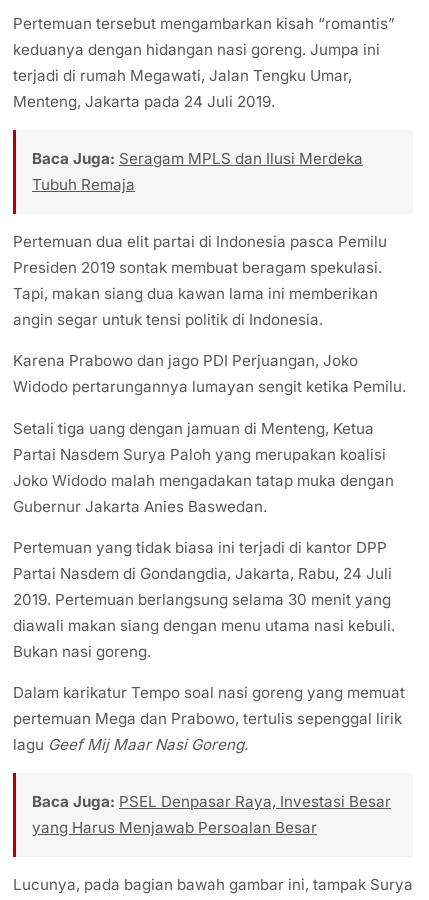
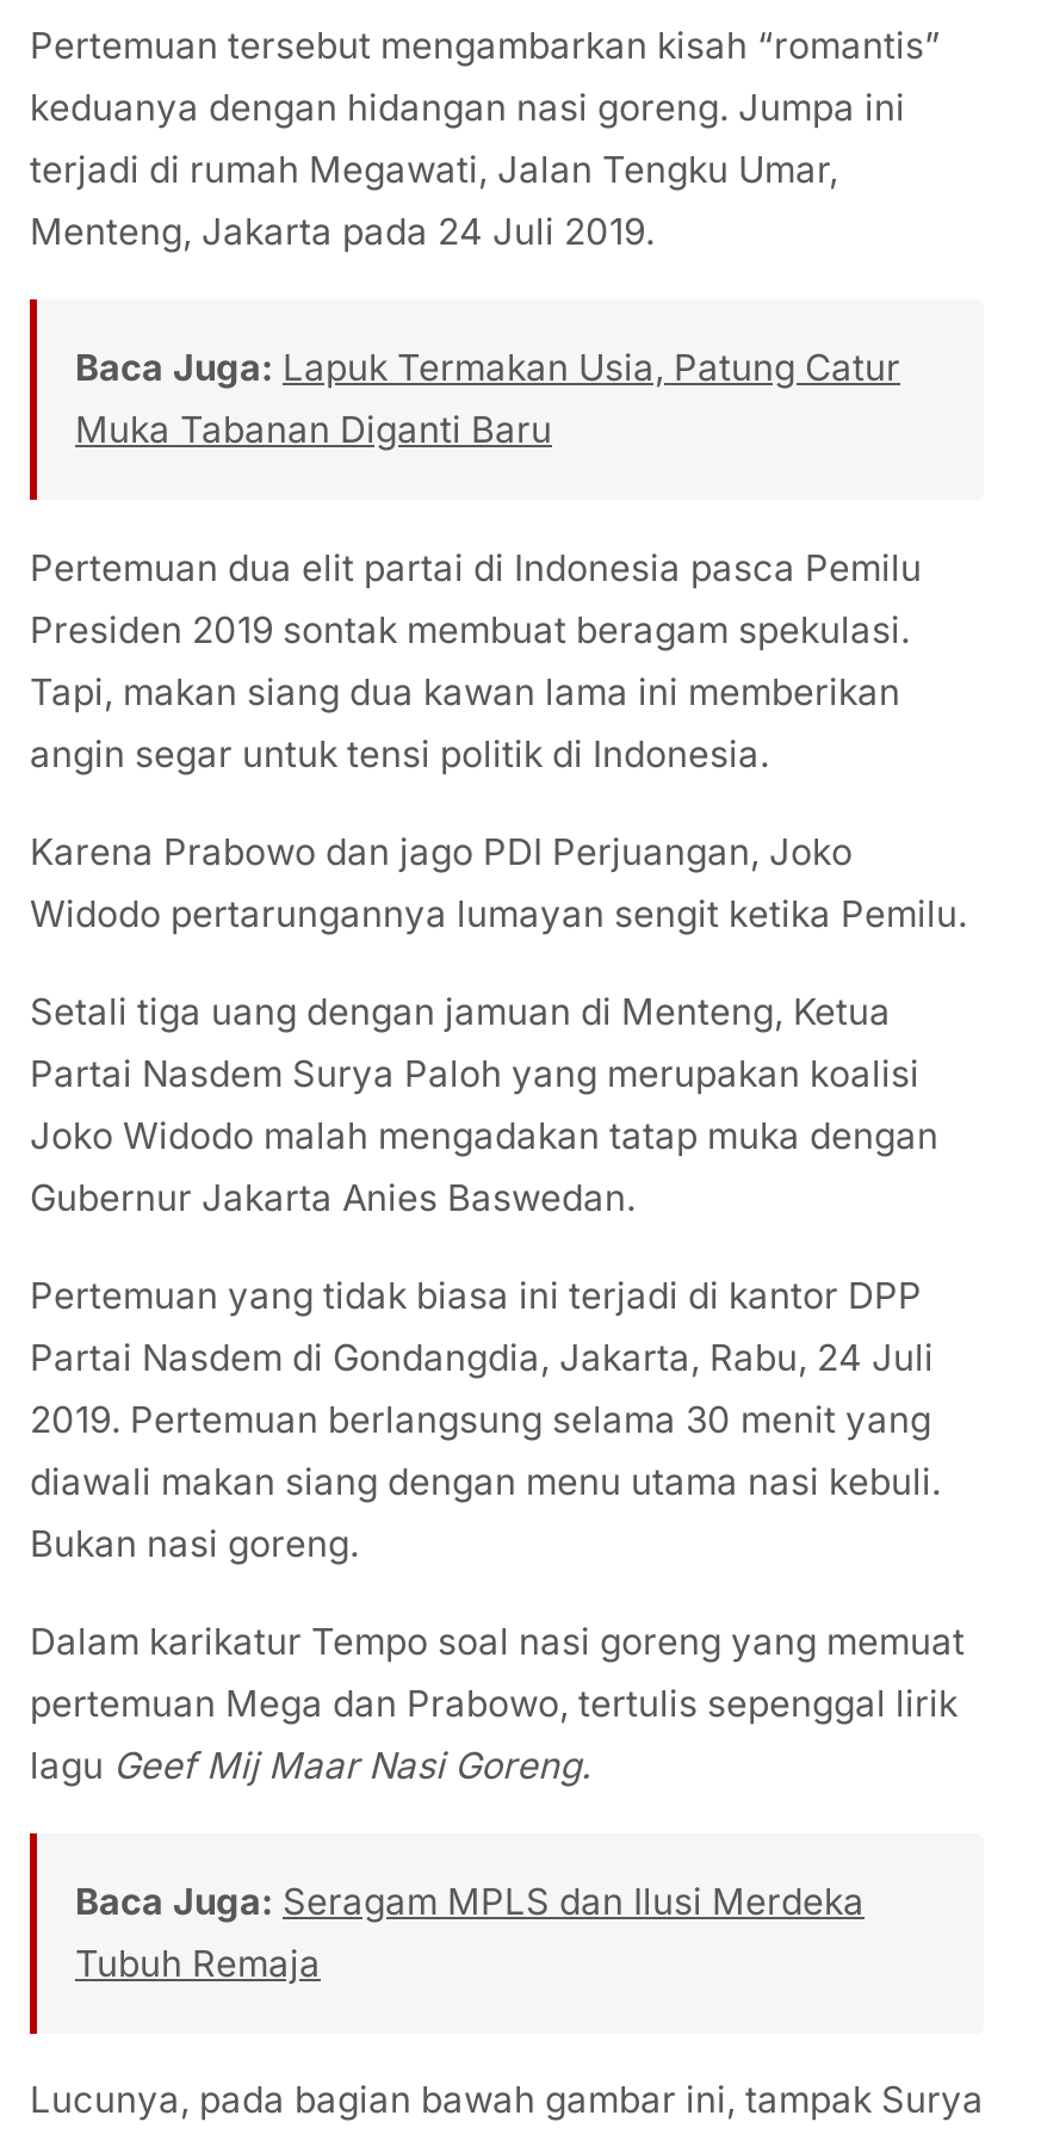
none -> [75,345,900,453] Baca Juga: Lapuk Termakan Usia, Patung Catur | Muka Tabanan Diganti Baru
moved [32,149,363,194] -> [75,1879,865,1986]: Baca Juga: Seragam MPLS dan Ilusi Merdeka | Tubuh Remaja
[32,792,391,837] Baca Juga: PSEL Denpasar Raya, Investasi Besar | yang Harus Menjawab Persoalan Besar -> none

